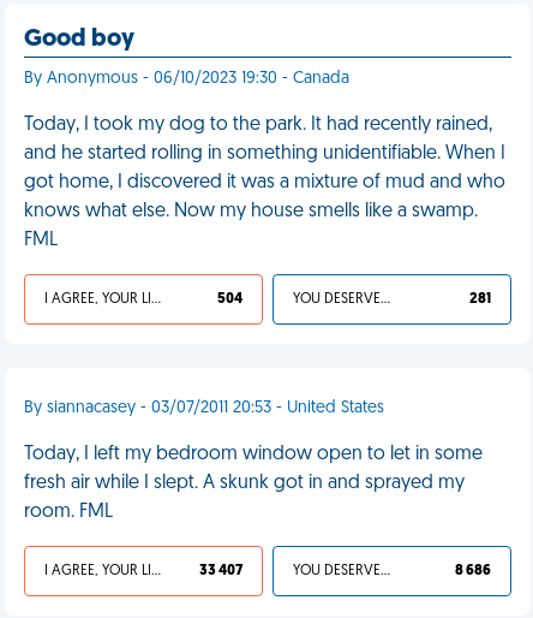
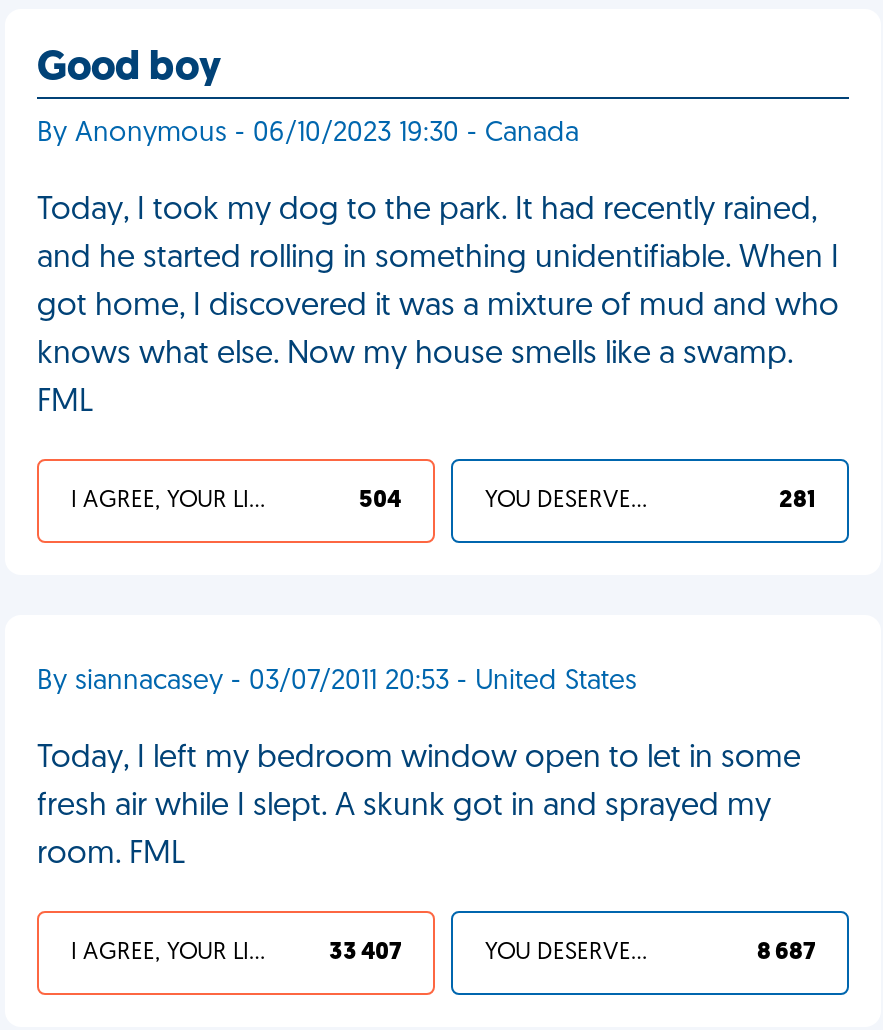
[455,564,491,578] 8 686 -> [757,941,815,965] 8 687

